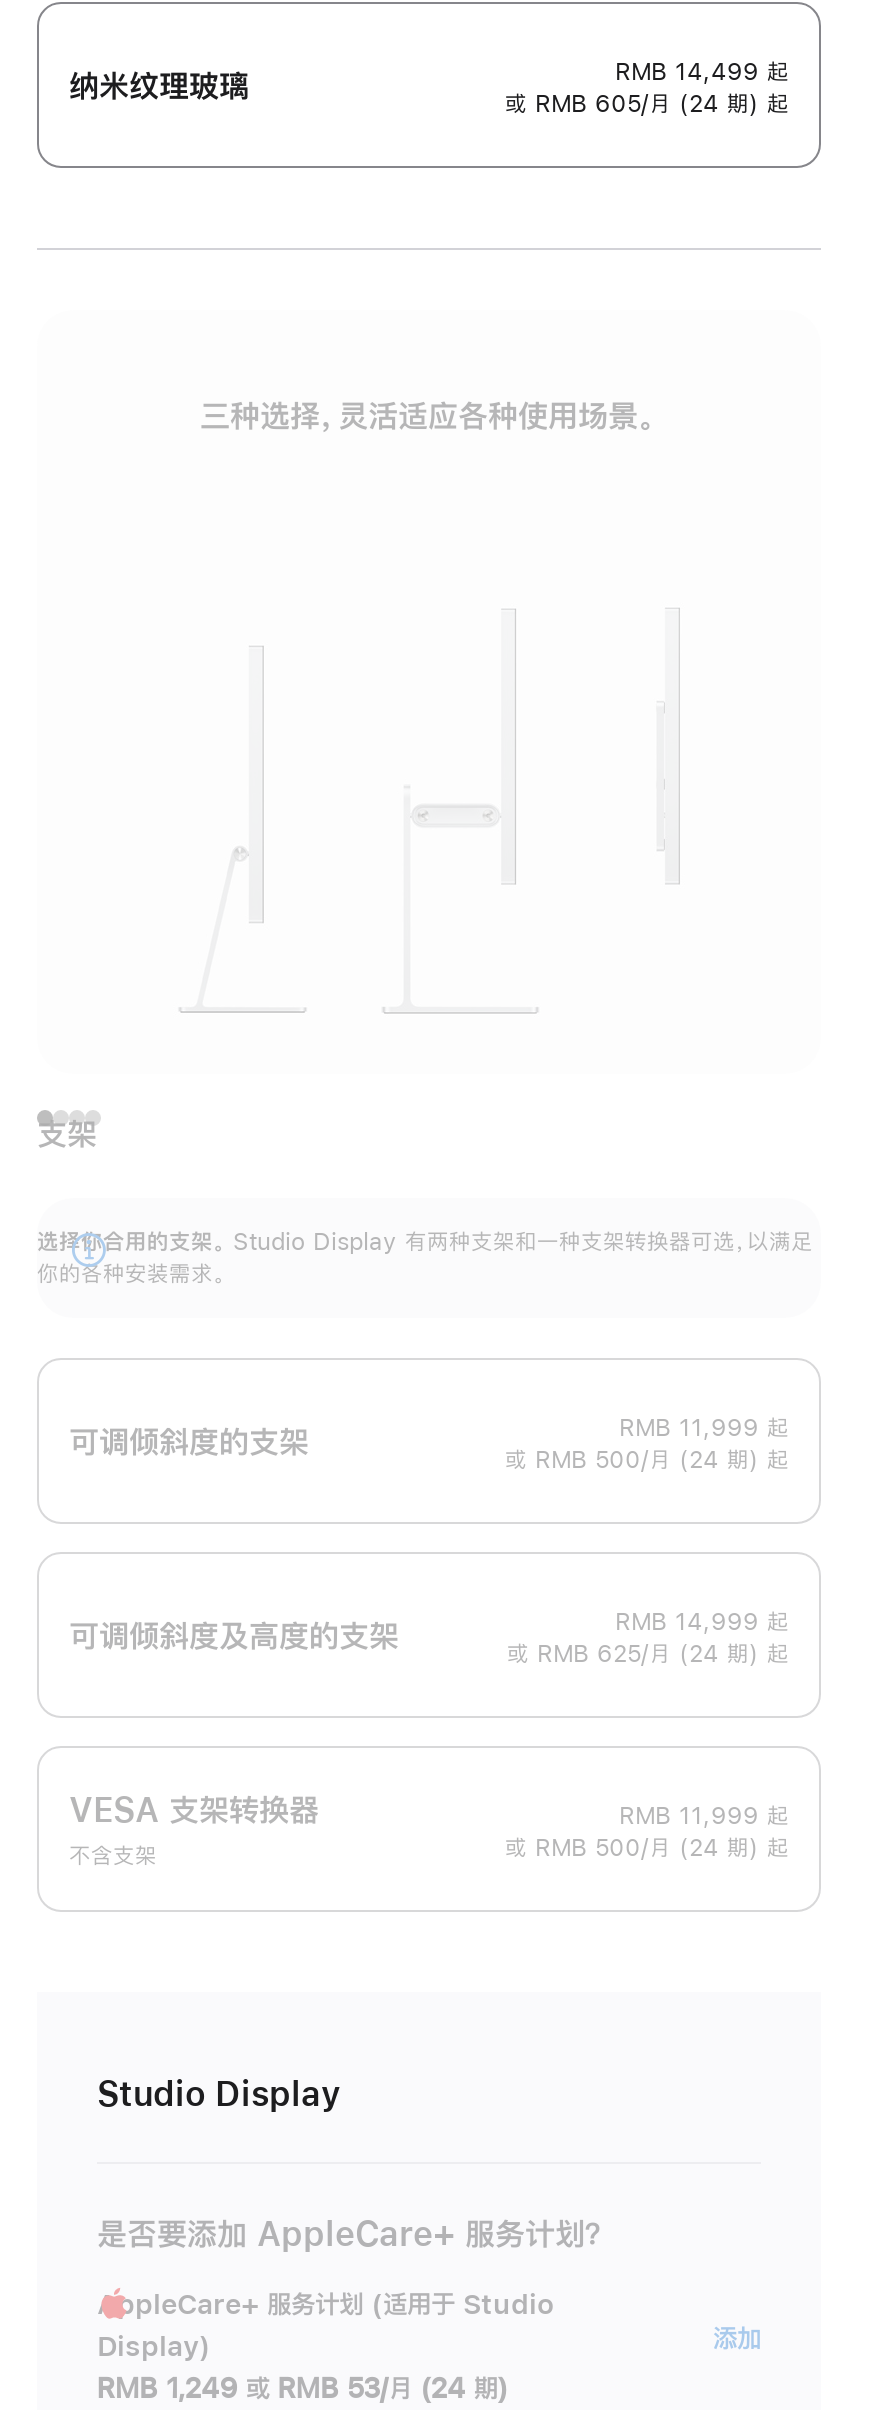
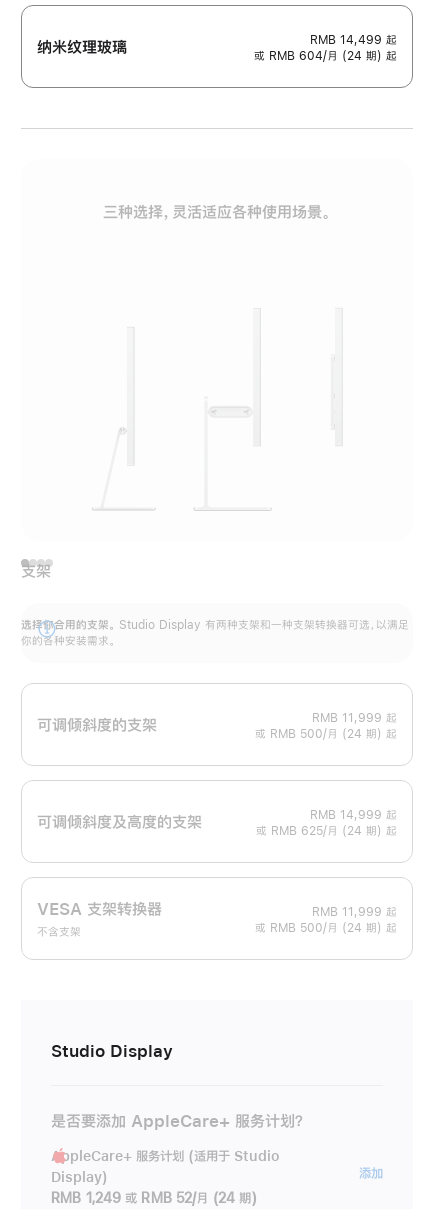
[505,92,789,116] 或 RMB 605/月 (24 期) 起 -> [254,50,397,62] 或 RMB 604/月 (24 期) 起
[97,2375,508,2403] RMB 1,249 或 RMB 53/月 (24 期) -> [51,1191,257,1205] RMB 1,249 或 RMB 52/月 (24 期)

